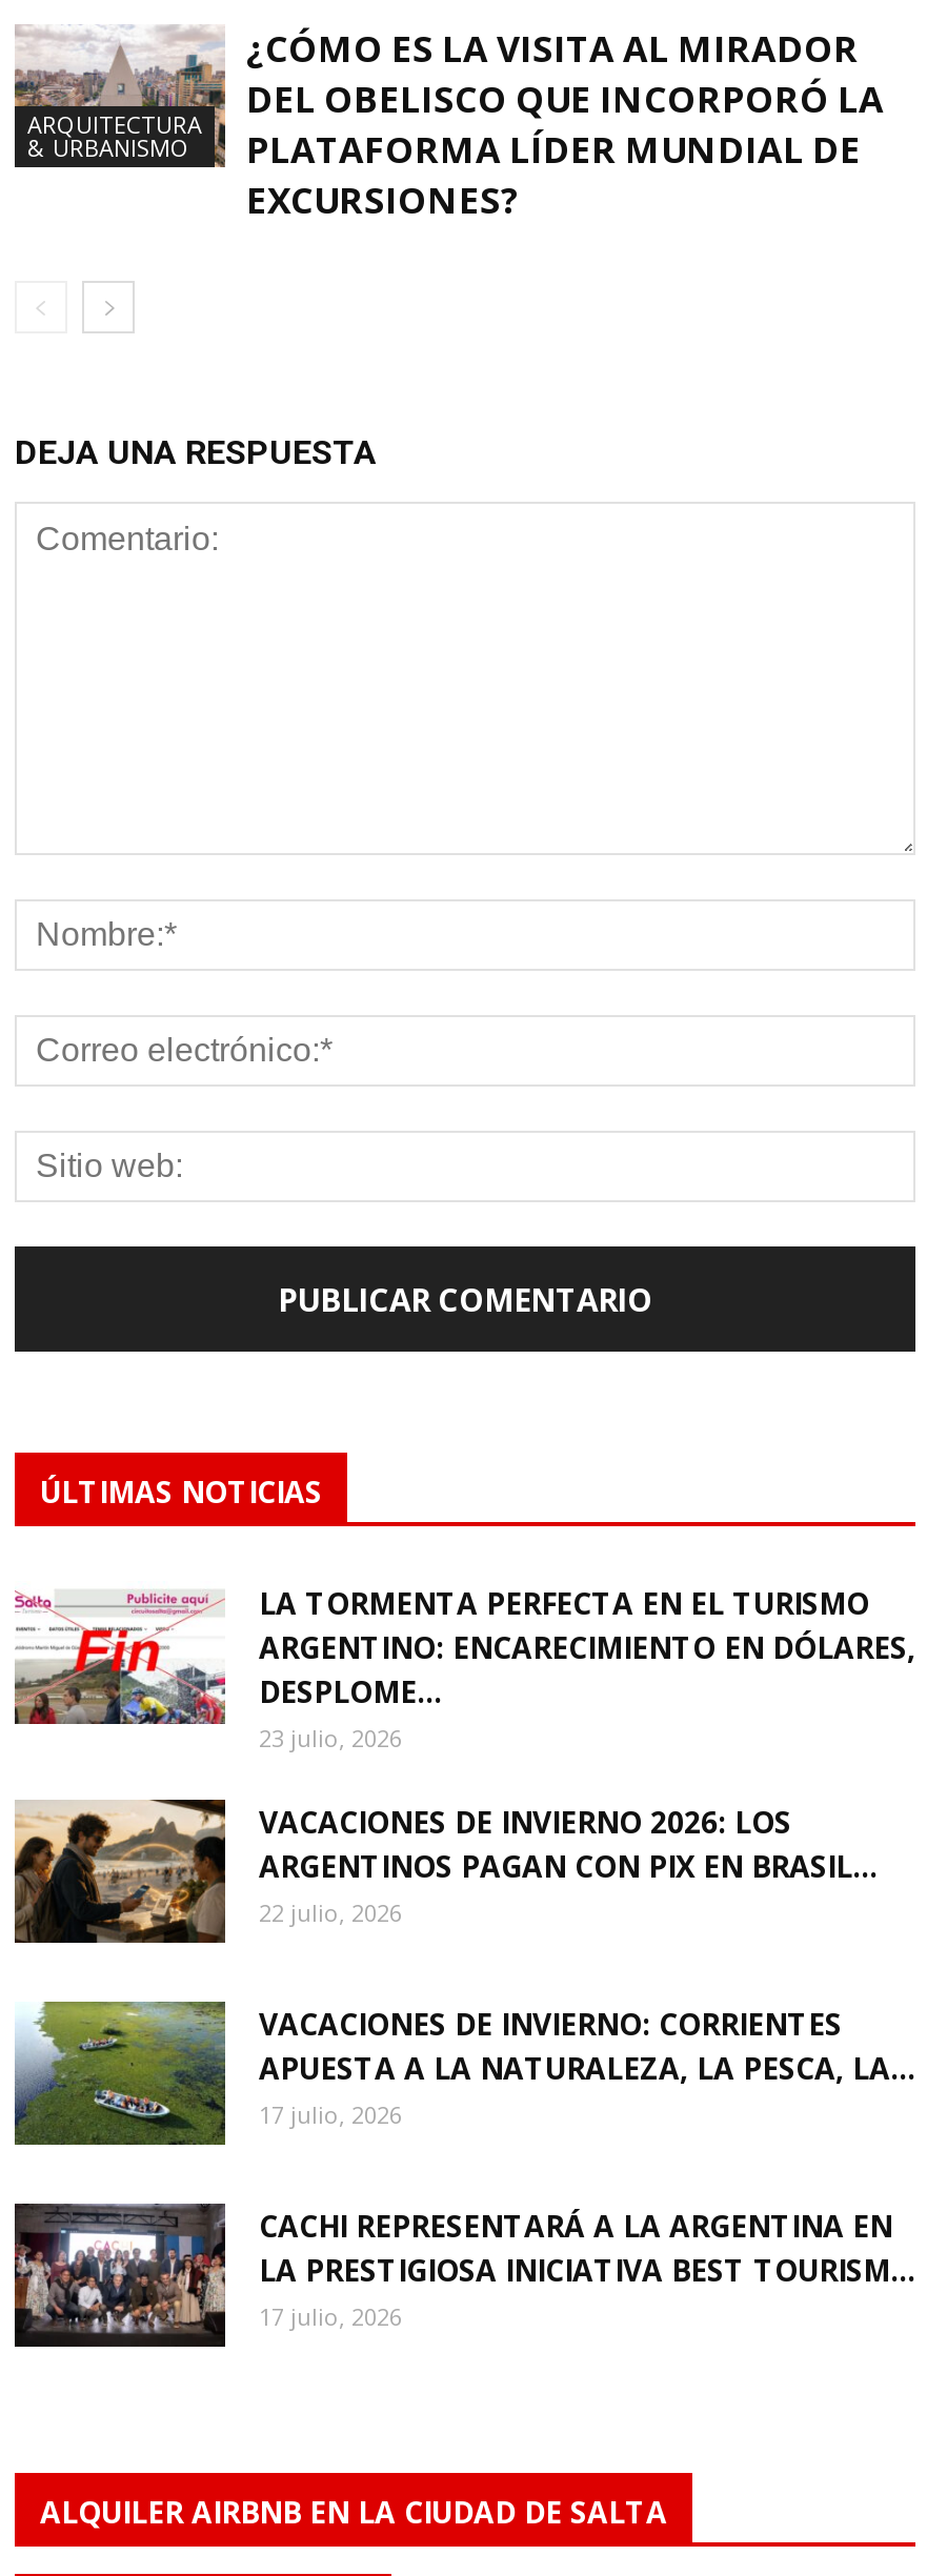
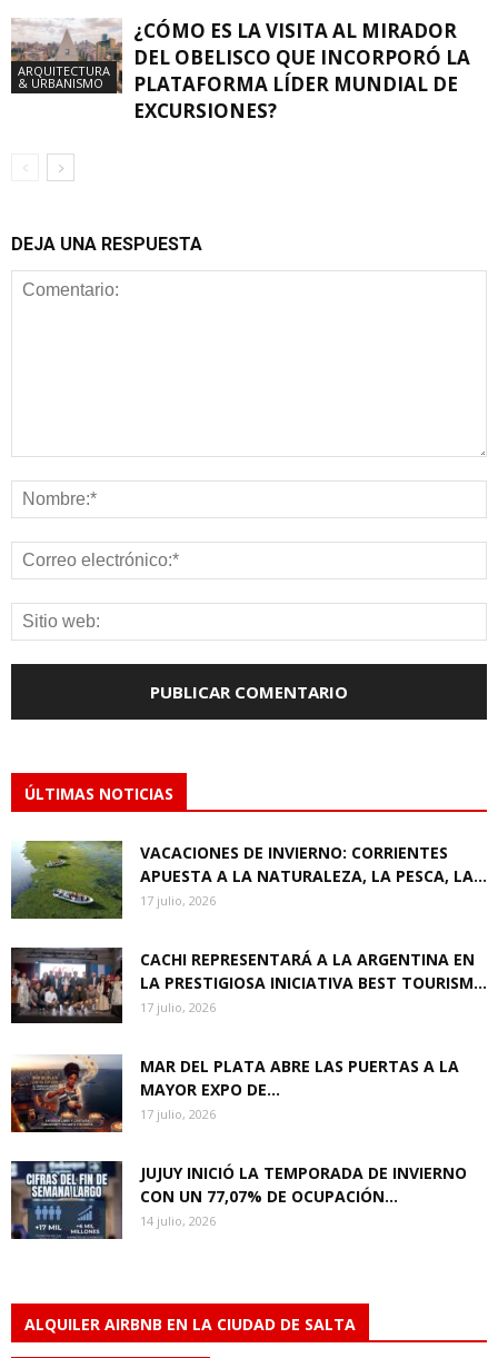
[15,1581,915,1927] [image] | LA TORMENTA PERFECTA EN EL TURISMO | ARGENTINO: ENCARECIMIENTO EN DÓLARES, | DESPLOME... | 23 julio, 2026 | VACACIONES DE INVIERNO 2026: LOS | ARGENTINOS PAGAN CON PIX EN BRASIL... | 22 julio, 2026 -> none
[13,1798,227,1945] [image] -> none
moved [11,1997,915,2331] -> [9,839,487,1015]: [image] | VACACIONES DE INVIERNO: CORRIENTES | APUESTA A LA NATURALEZA, LA PESCA, LA... | 17 julio, 2026 | CACHI REPRESENTARÁ A LA ARGENTINA EN | LA PRESTIGIOSA INICIATIVA BEST TOURISM... | 17 julio, 2026
none -> [10,1055,467,1228] [image] | MAR DEL PLATA ABRE LAS PUERTAS A LA | MAYOR EXPO DE... | 17 julio, 2026 | JUJUY INICIÓ LA TEMPORADA DE INVIERNO | CON UN 77,07% DE OCUPACIÓN... | 14 julio, 2026
none -> [10,1161,122,1240] [image]

